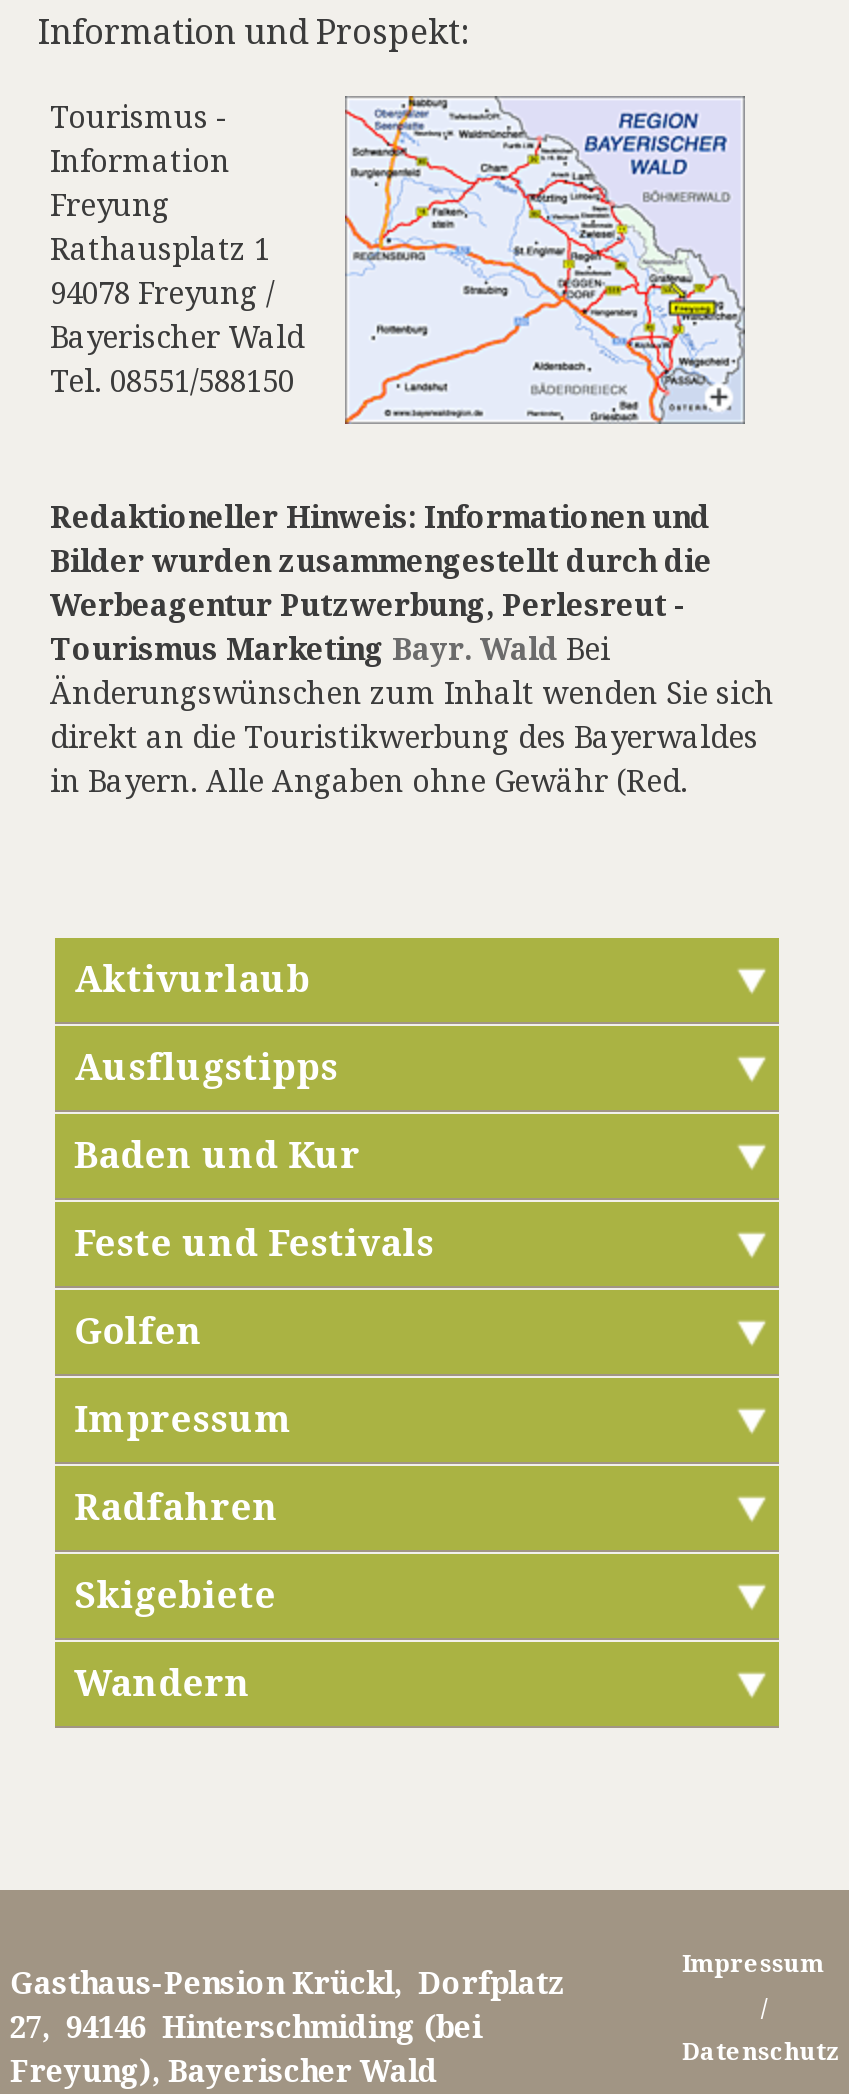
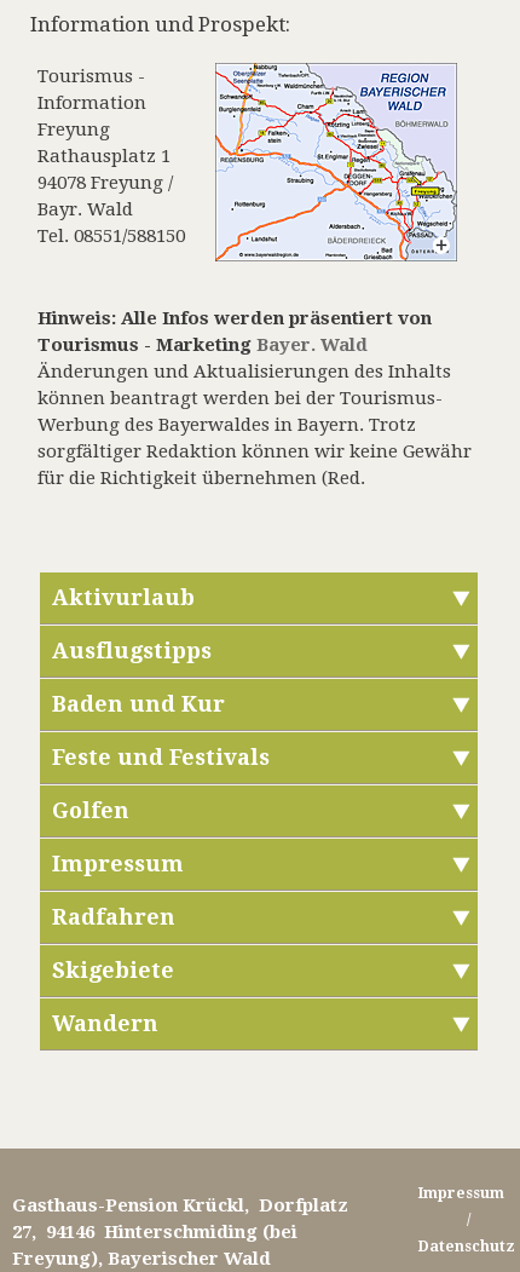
[50,321,304,357] Bayerischer Wald -> [37,199,132,221] Bayr. Wald
[50,501,774,801] Redaktioneller Hinweis: Informationen und | Bilder wurden zusammengestellt durch die | Werbeagentur Putzwerbung, Perlesreut - | Tourismus Marketing Bayr. Wald Bei | Änderungswünschen zum Inhalt wenden Sie sich | direkt an die Touristikwerbung des Bayerwaldes | in Bayern. Alle Angaben ohne Gewähr (Red. -> [37,308,471,489] Hinweis: Alle Infos werden präsentiert von | Tourismus - Marketing Bayer. Wald | Änderungen und Aktualisierungen des Inhalts | können beantragt werden bei der Tourismus- | Werbung des Bayerwaldes in Bayern. Trotz | sorgfältiger Redaktion können wir keine Gewähr | für die Richtigkeit übernehmen (Red.

